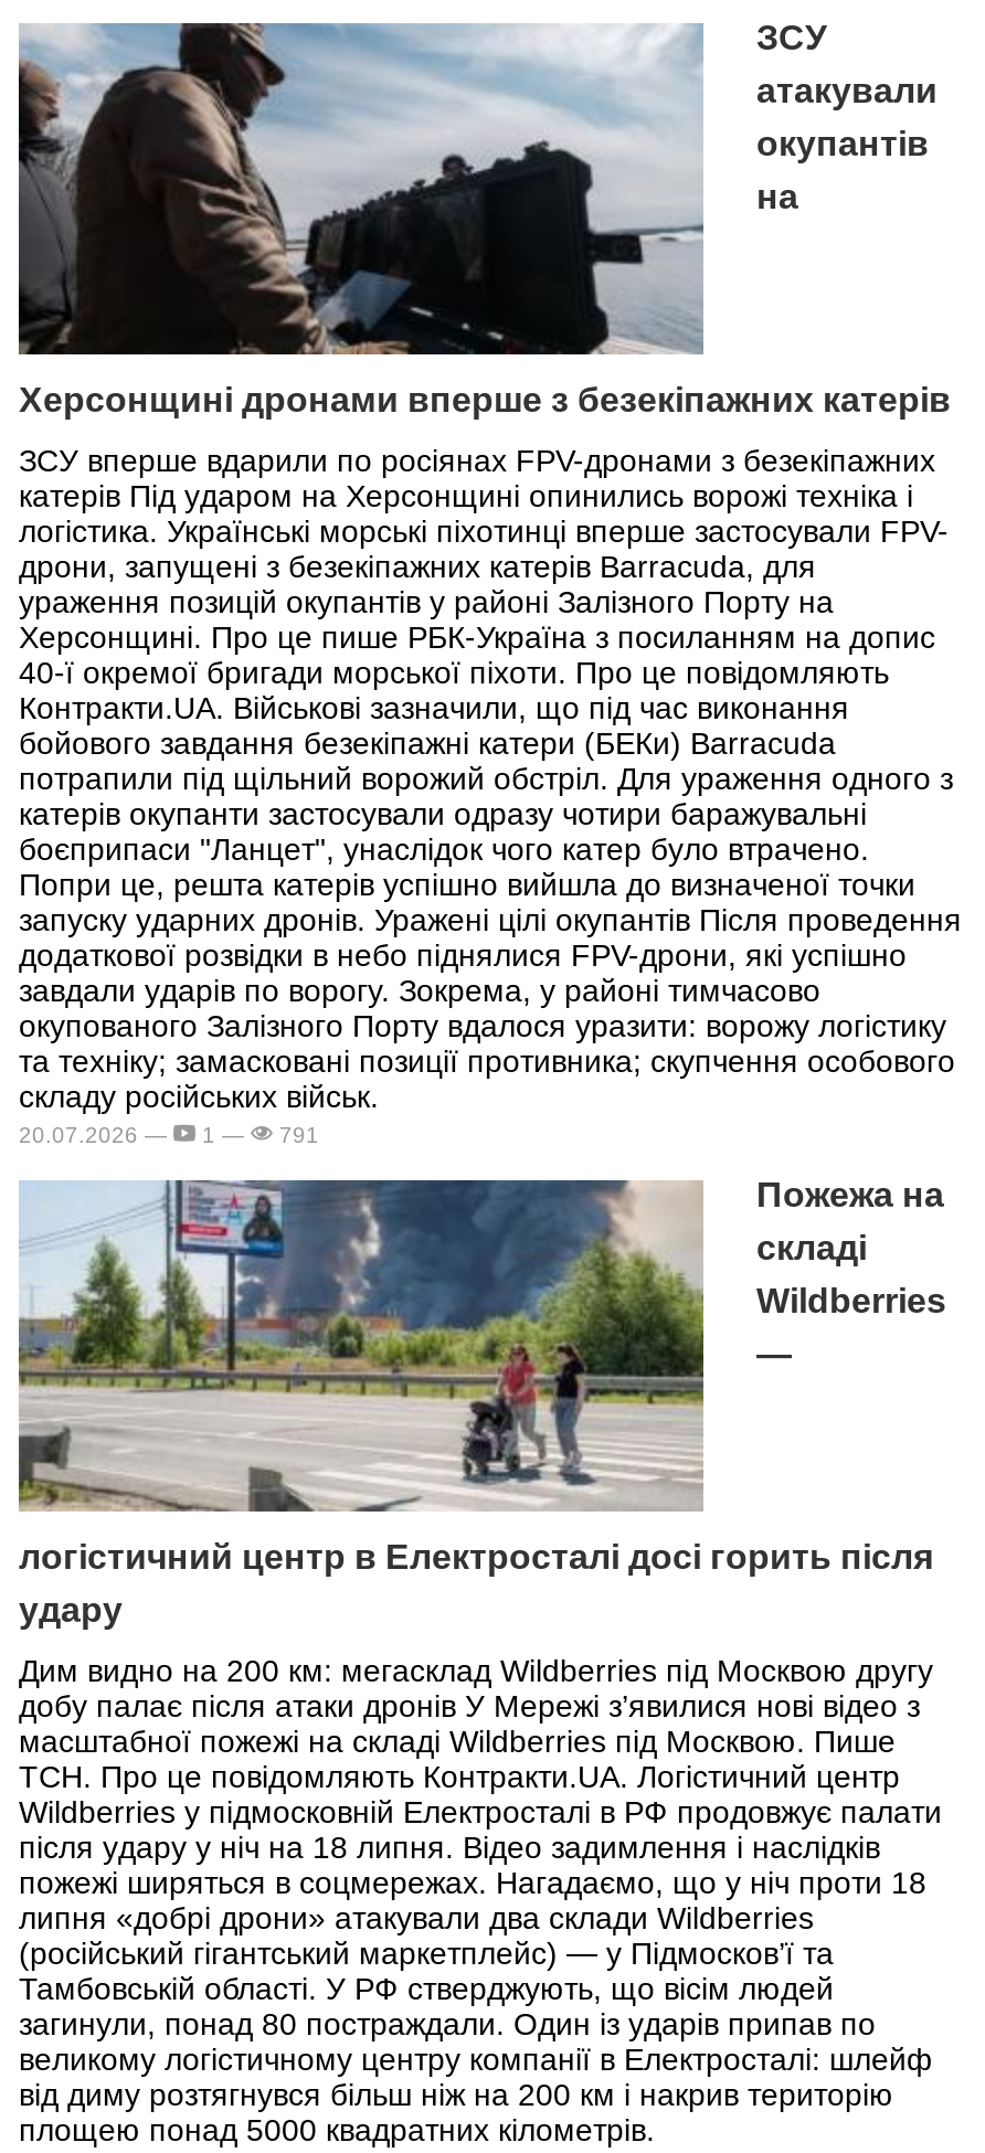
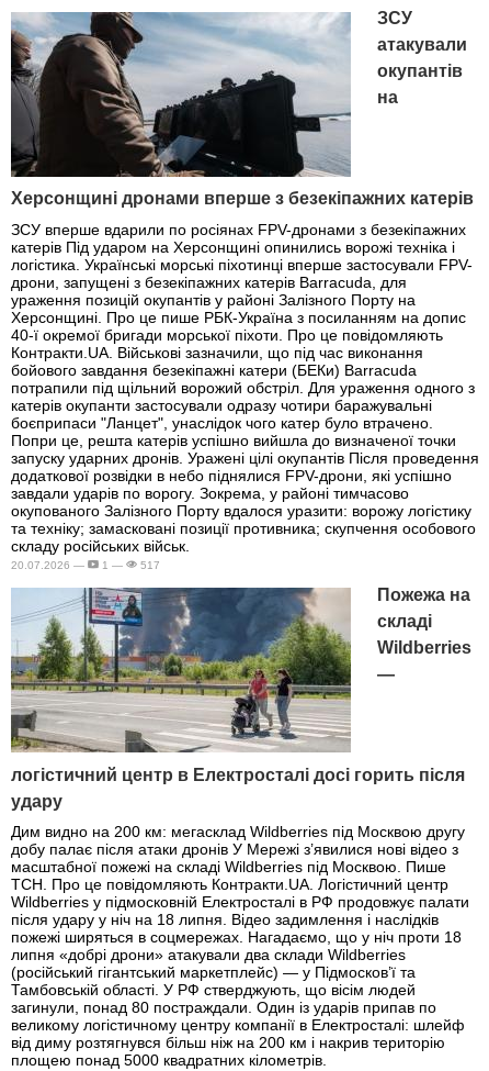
[19,1123,319,1147] 20.07.2026 — 1 — 791 -> [11,559,160,571] 20.07.2026 — 1 — 517

